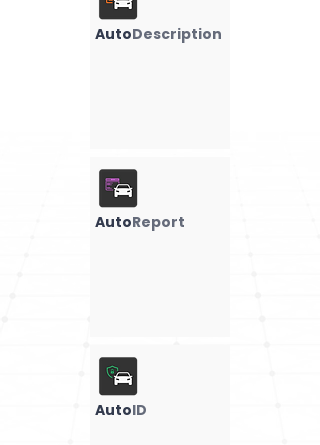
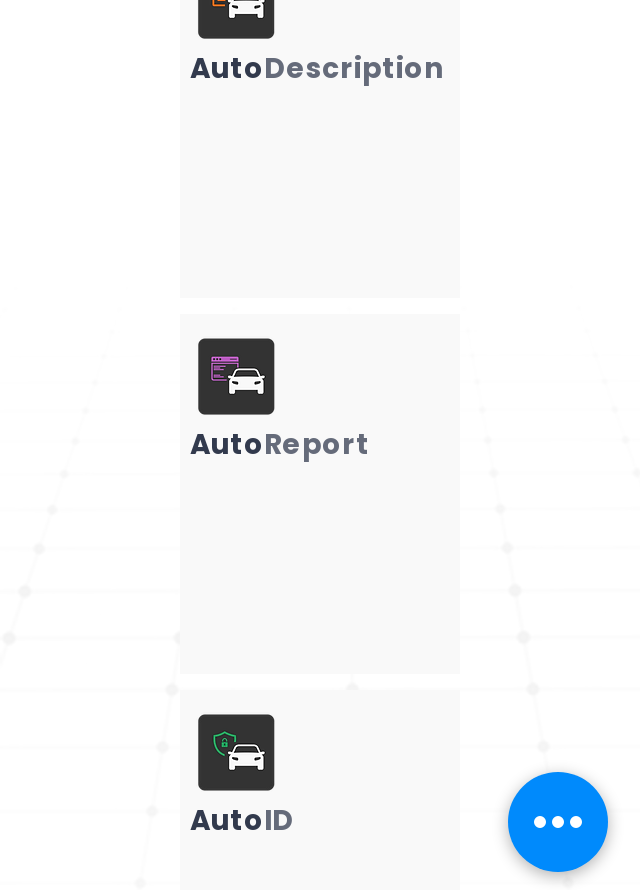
none -> [504,768,612,878] [image]

